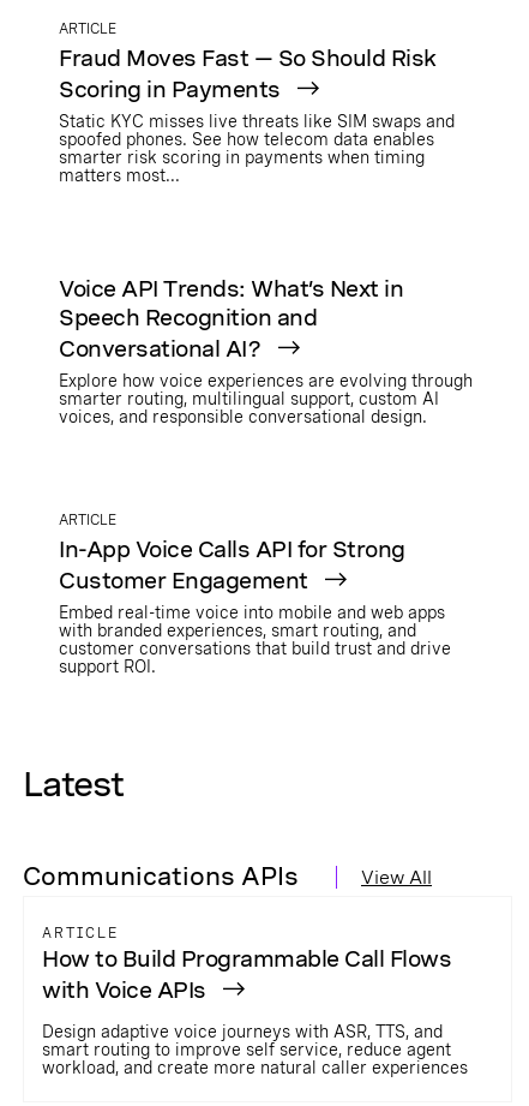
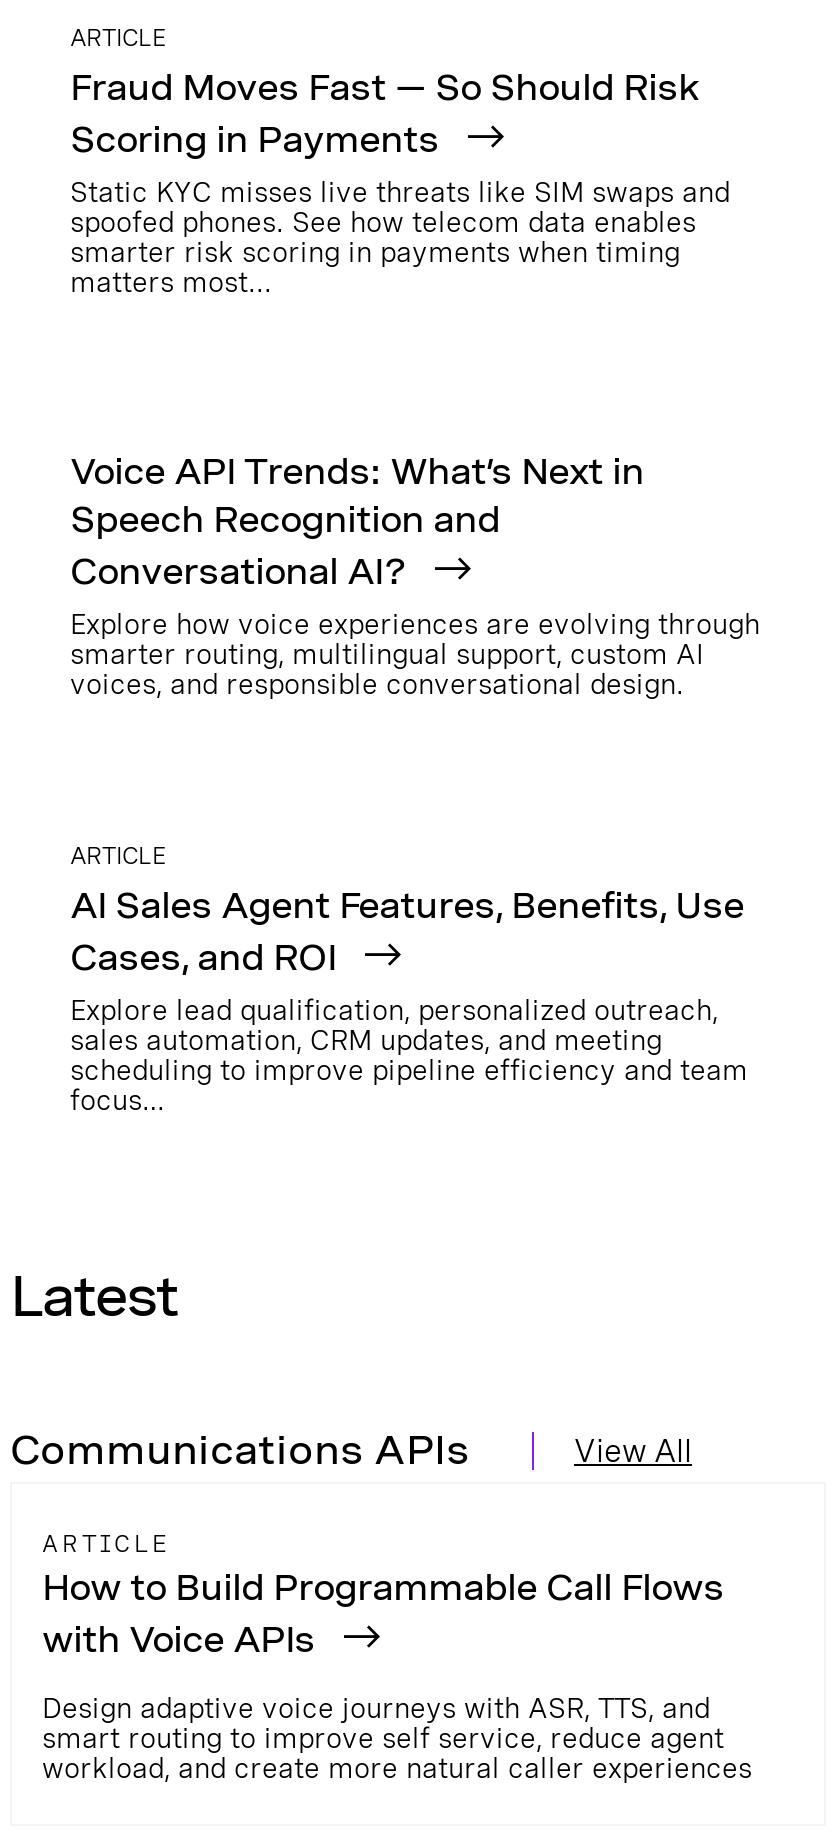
[59,537,451,676] In-App Voice Calls API for Strong | Customer Engagement | Embed real-time voice into mobile and web apps | with branded experiences, smart routing, and | customer conversations that build trust and drive | support ROI. -> [70,884,748,1116] AI Sales Agent Features, Benefits, Use | Cases, and ROI | Explore lead qualification, personalized outreach, | sales automation, CRM updates, and meeting | scheduling to improve pipeline efficiency and team | focus…

